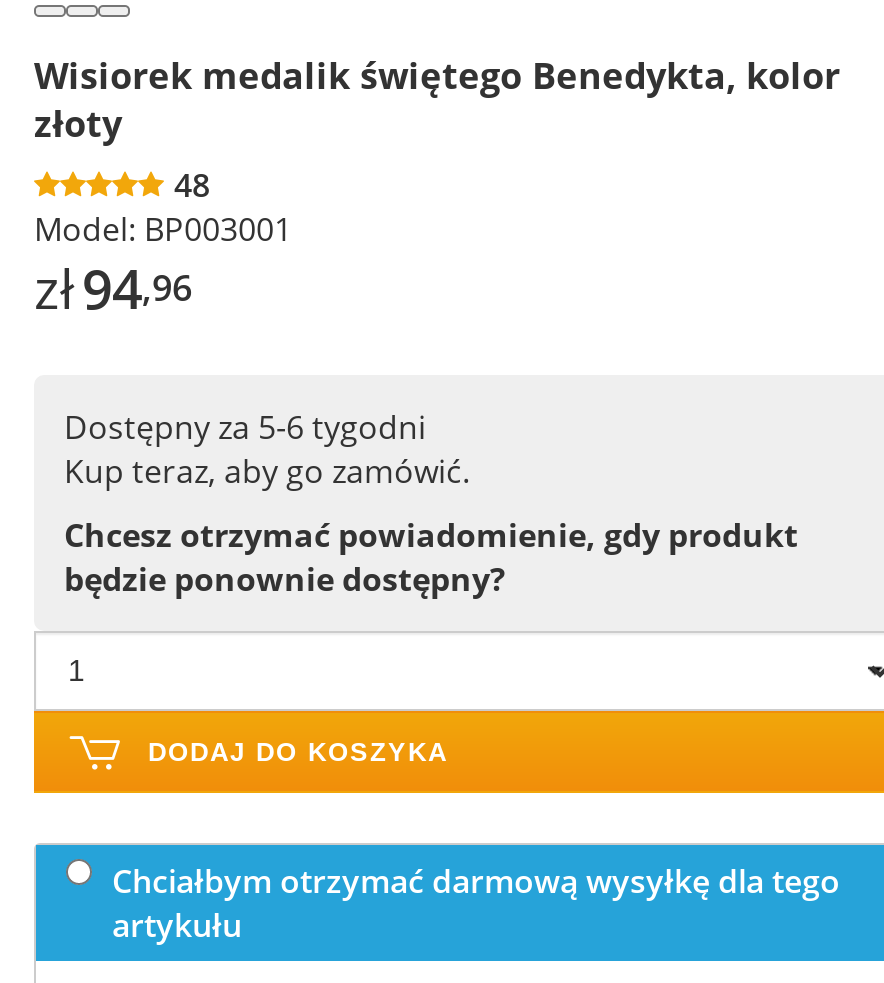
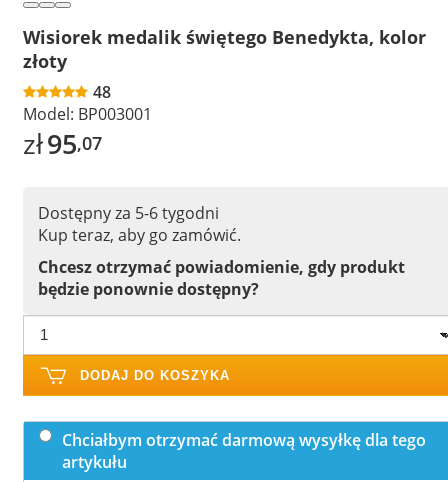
[34,251,192,325] zł 94,96 -> [23,125,102,162] zł 95,07

